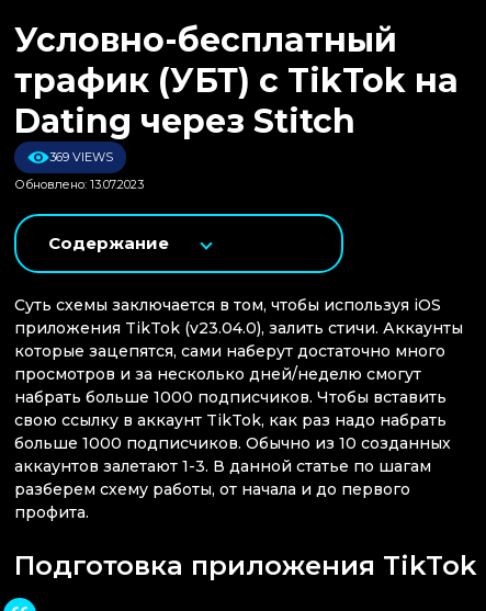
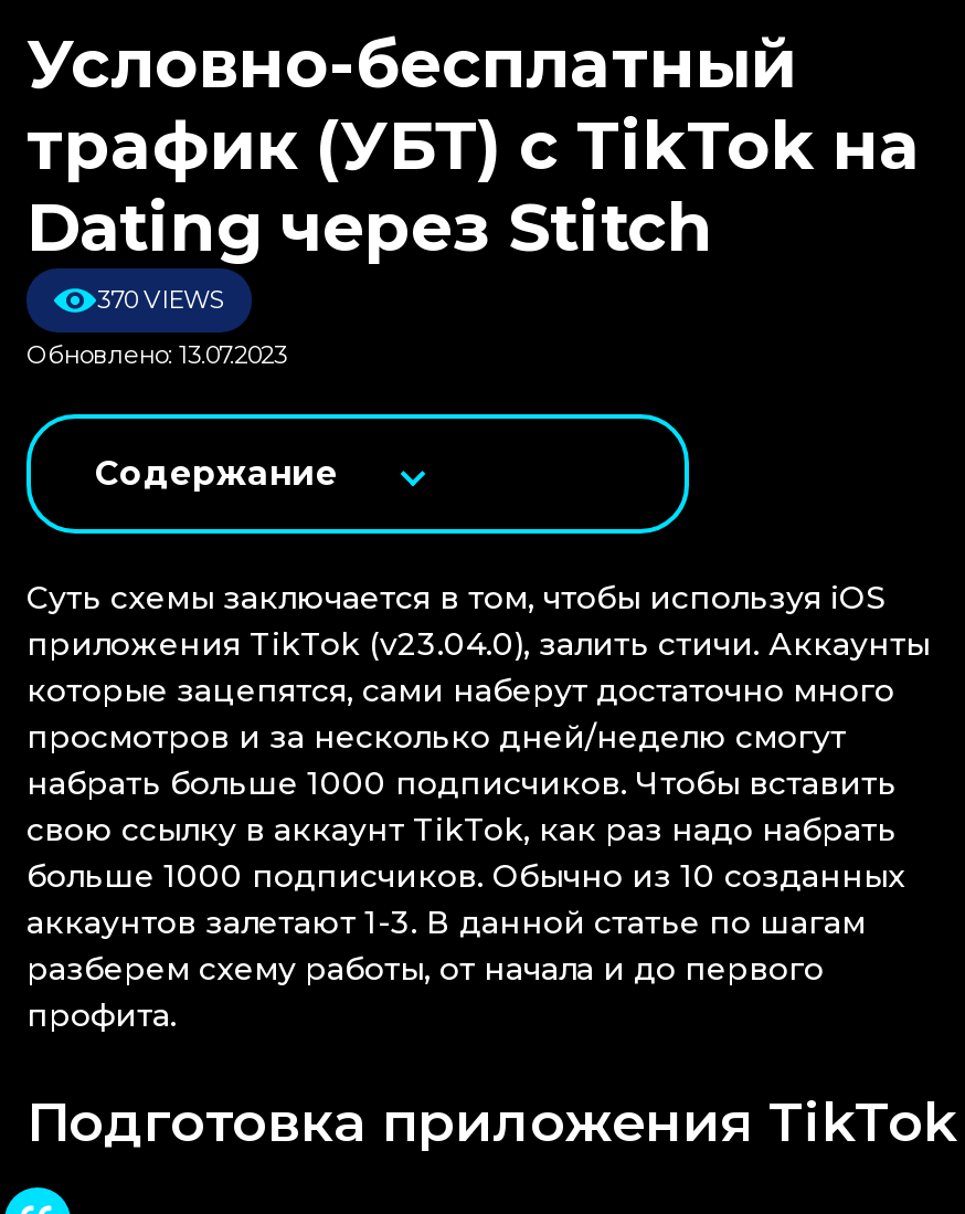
[49,149,113,164] 369 VIEWS -> [97,283,225,314] 370 VIEWS

